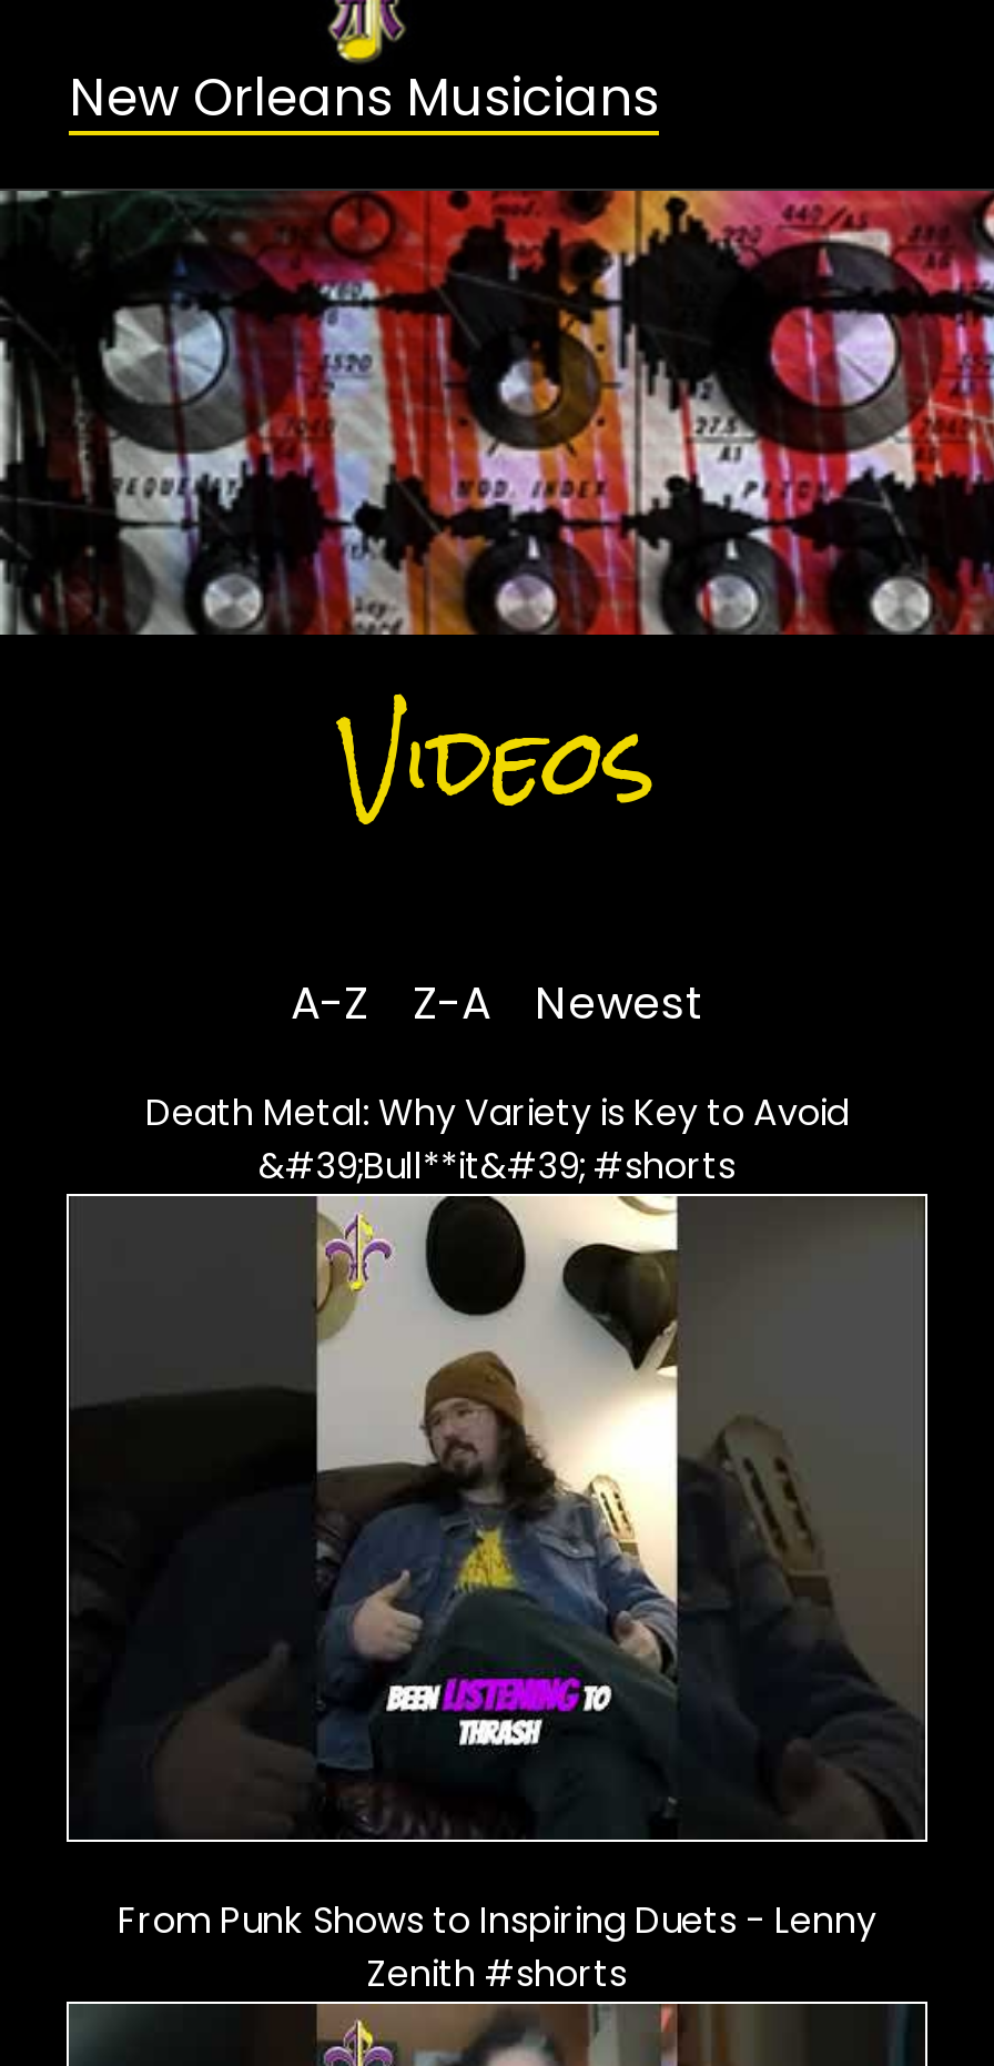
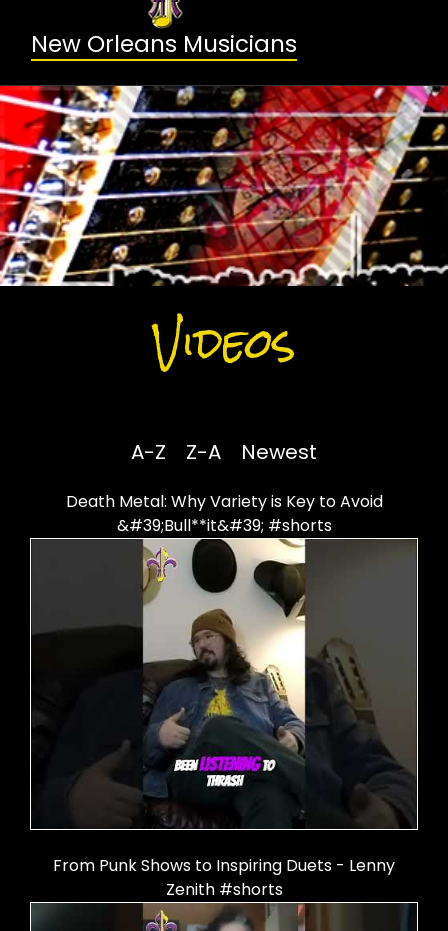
[7,189,987,637] [image] -> [3,85,445,287] [image]

